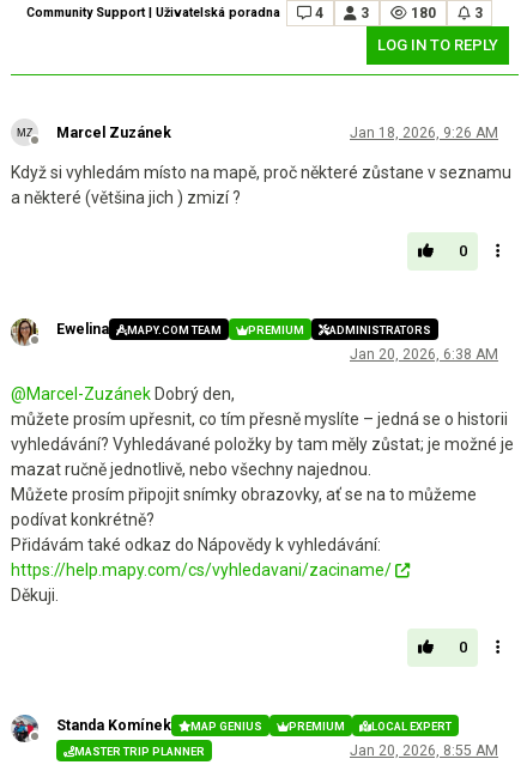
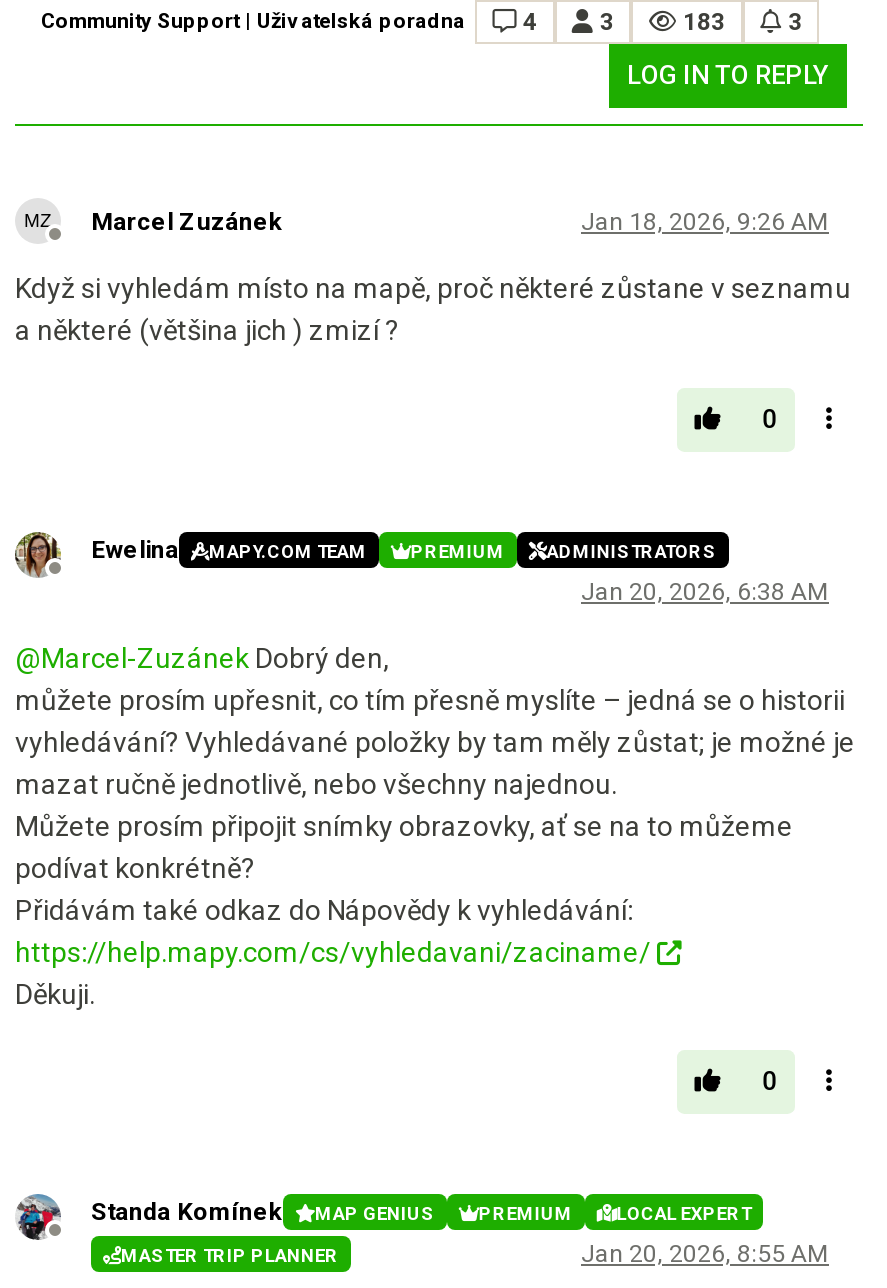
[411,5,436,21] 180 -> [683,8,725,36] 183

